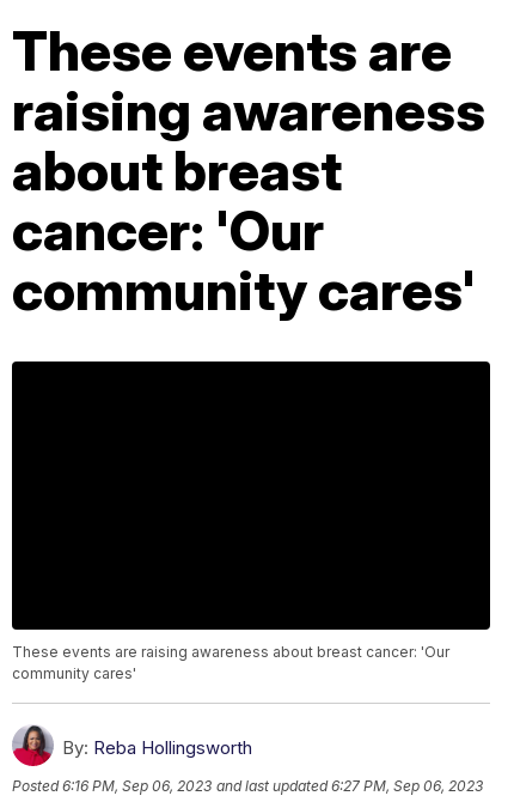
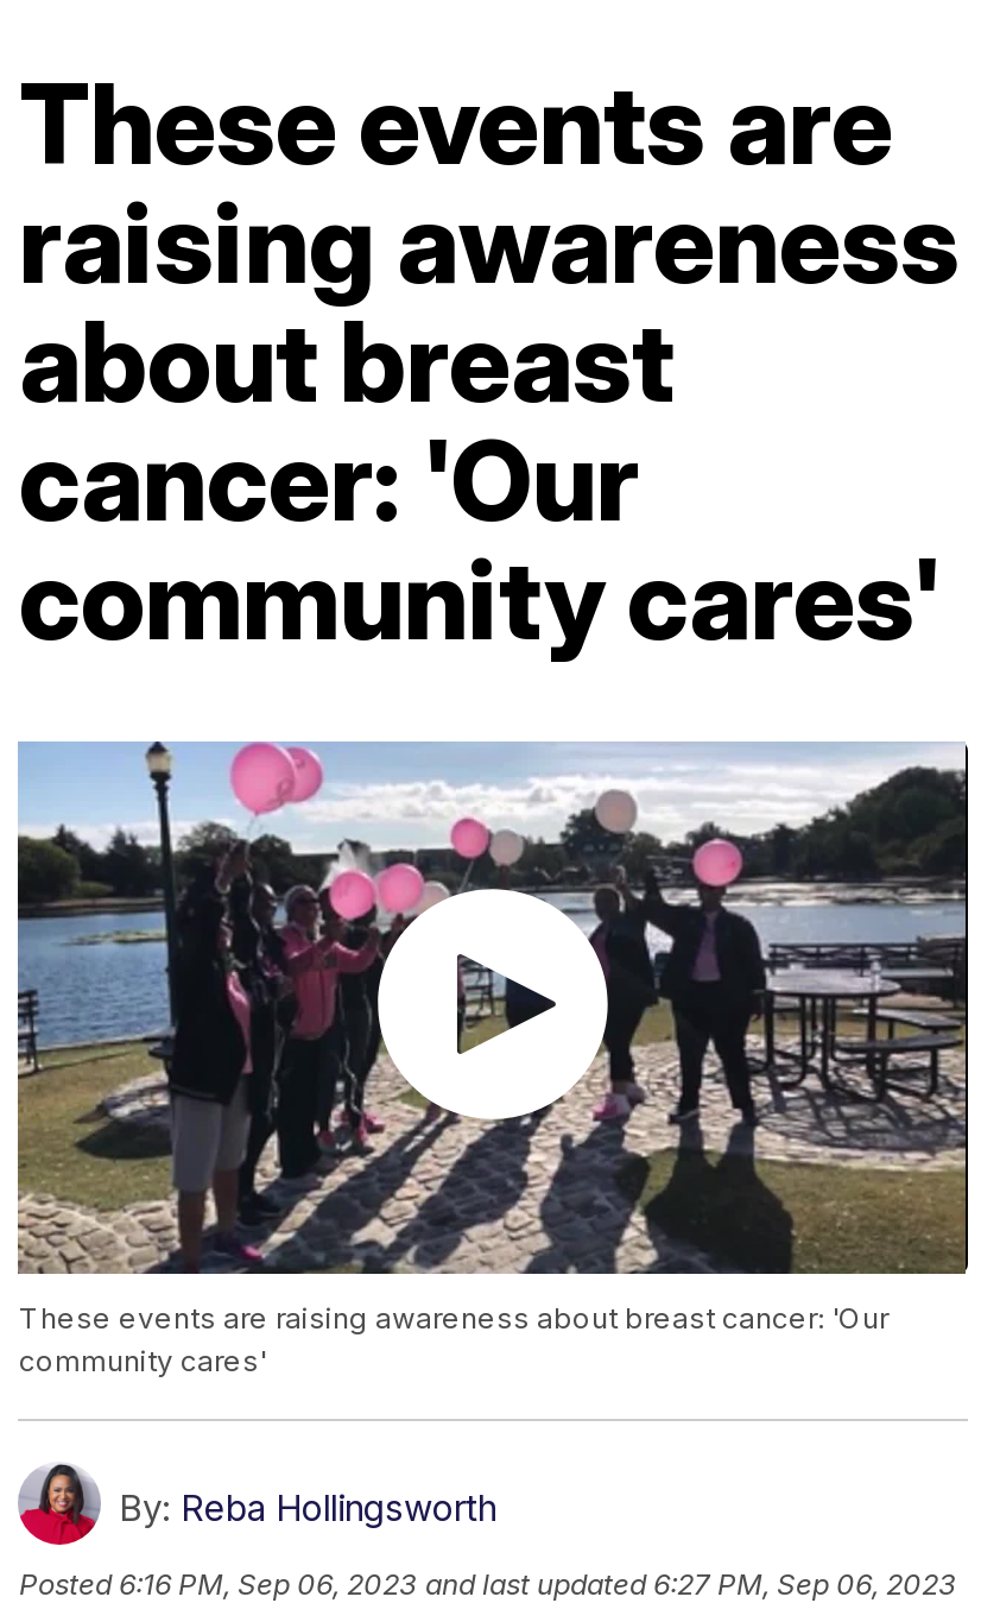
none -> [15,739,968,1276] [image]

